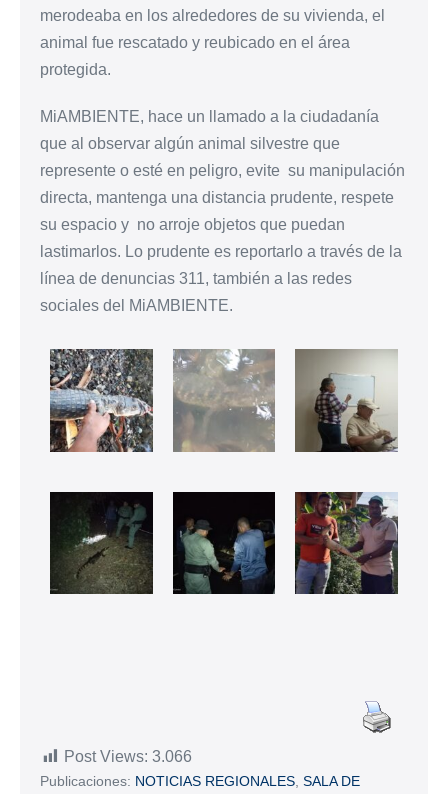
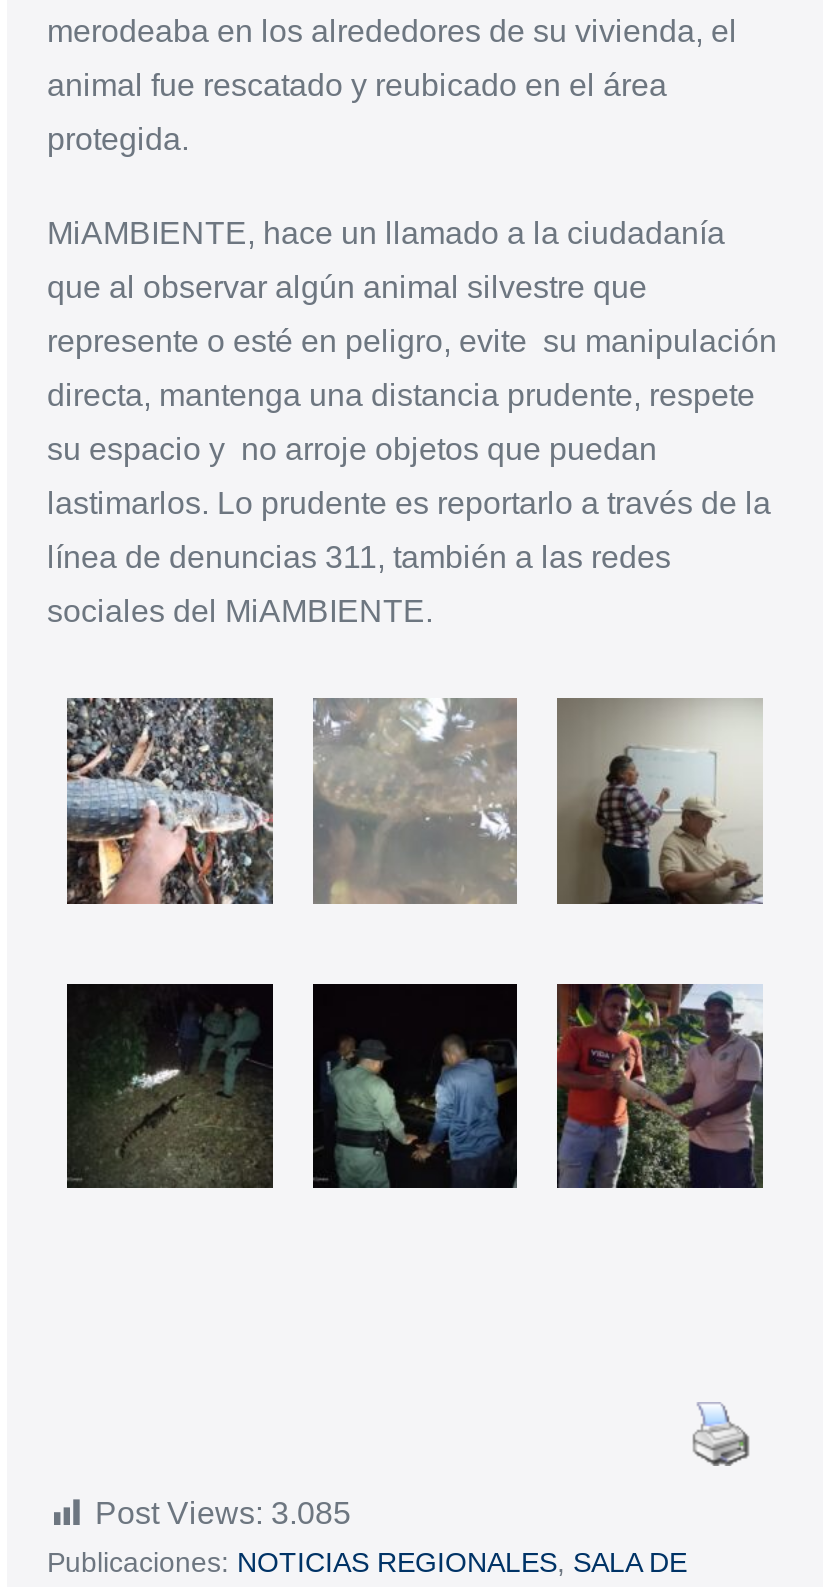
[64,748,192,765] Post Views: 3.066 -> [95,1496,351,1530] Post Views: 3.085

